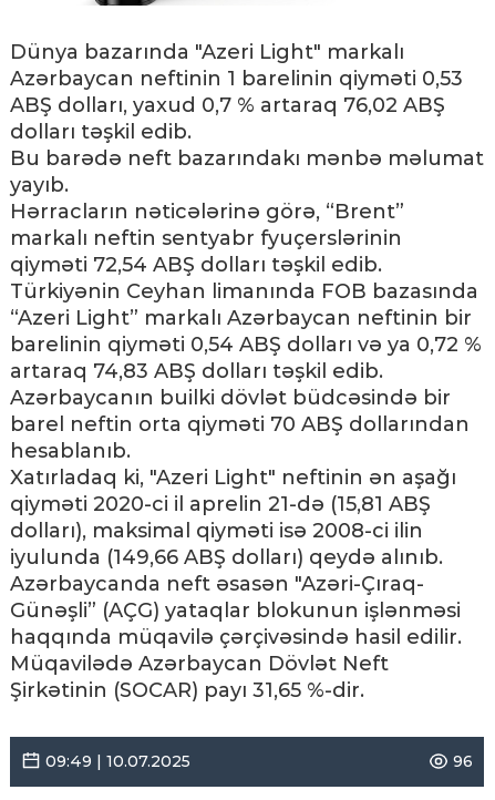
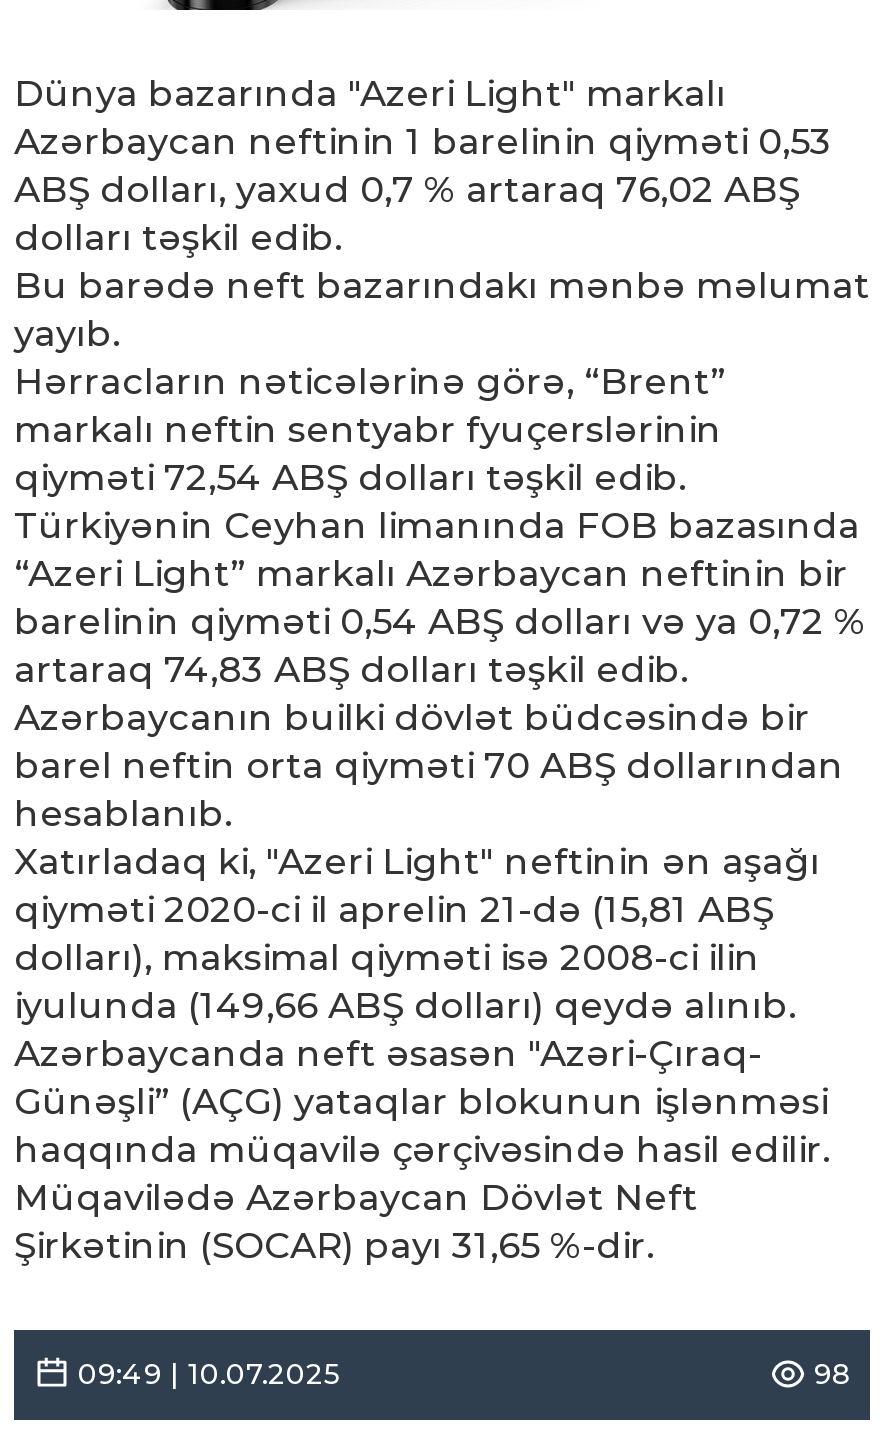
[453,751,473,771] 96 -> [814,1356,850,1392] 98

